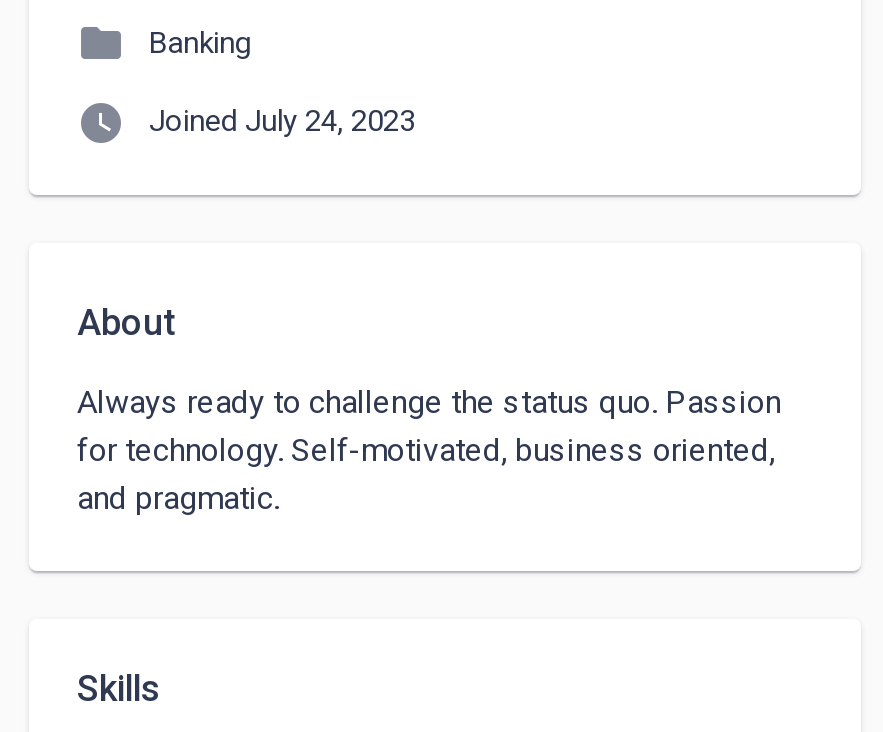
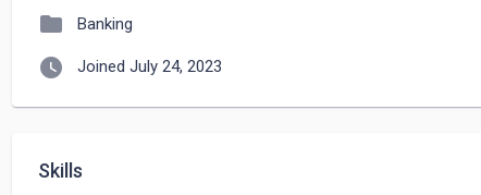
[77,301,781,517] About | Always ready to challenge the status quo. Passion | for technology. Self-motivated, business oriented, | and pragmatic. -> none

